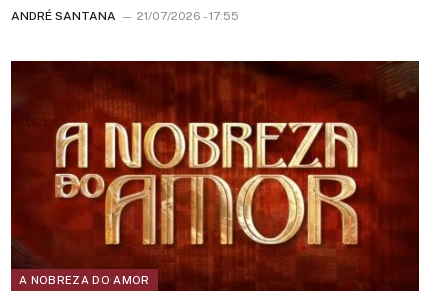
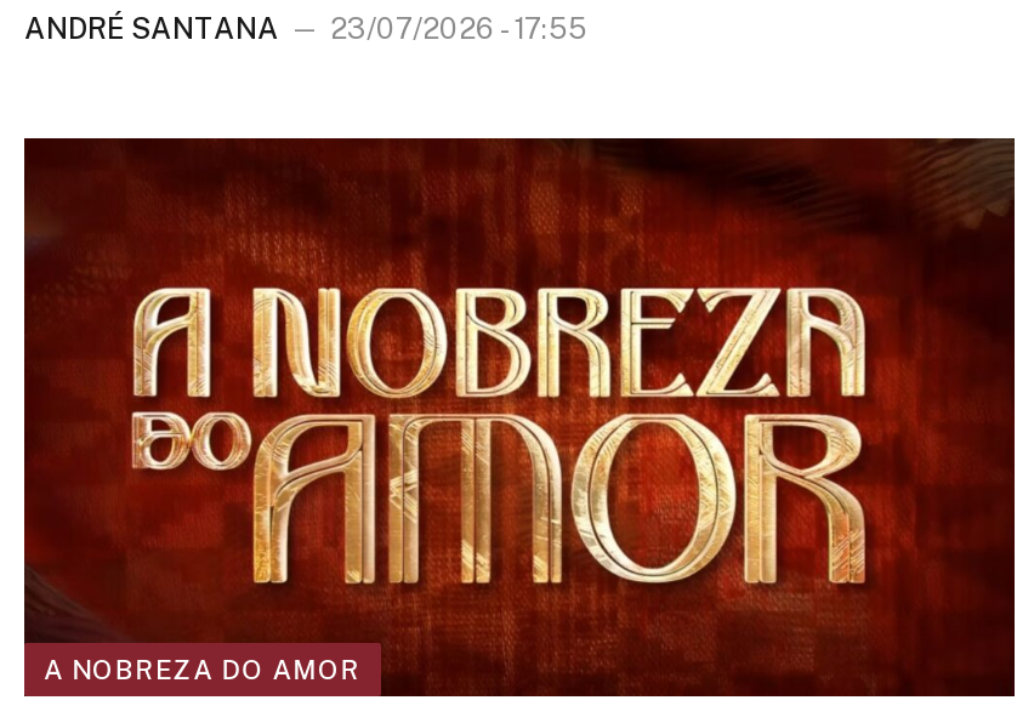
[11,9,239,23] ANDRÉ SANTANA 21/07/2026 - 17:55 -> [24,12,587,46] ANDRÉ SANTANA 23/07/2026 - 17:55

